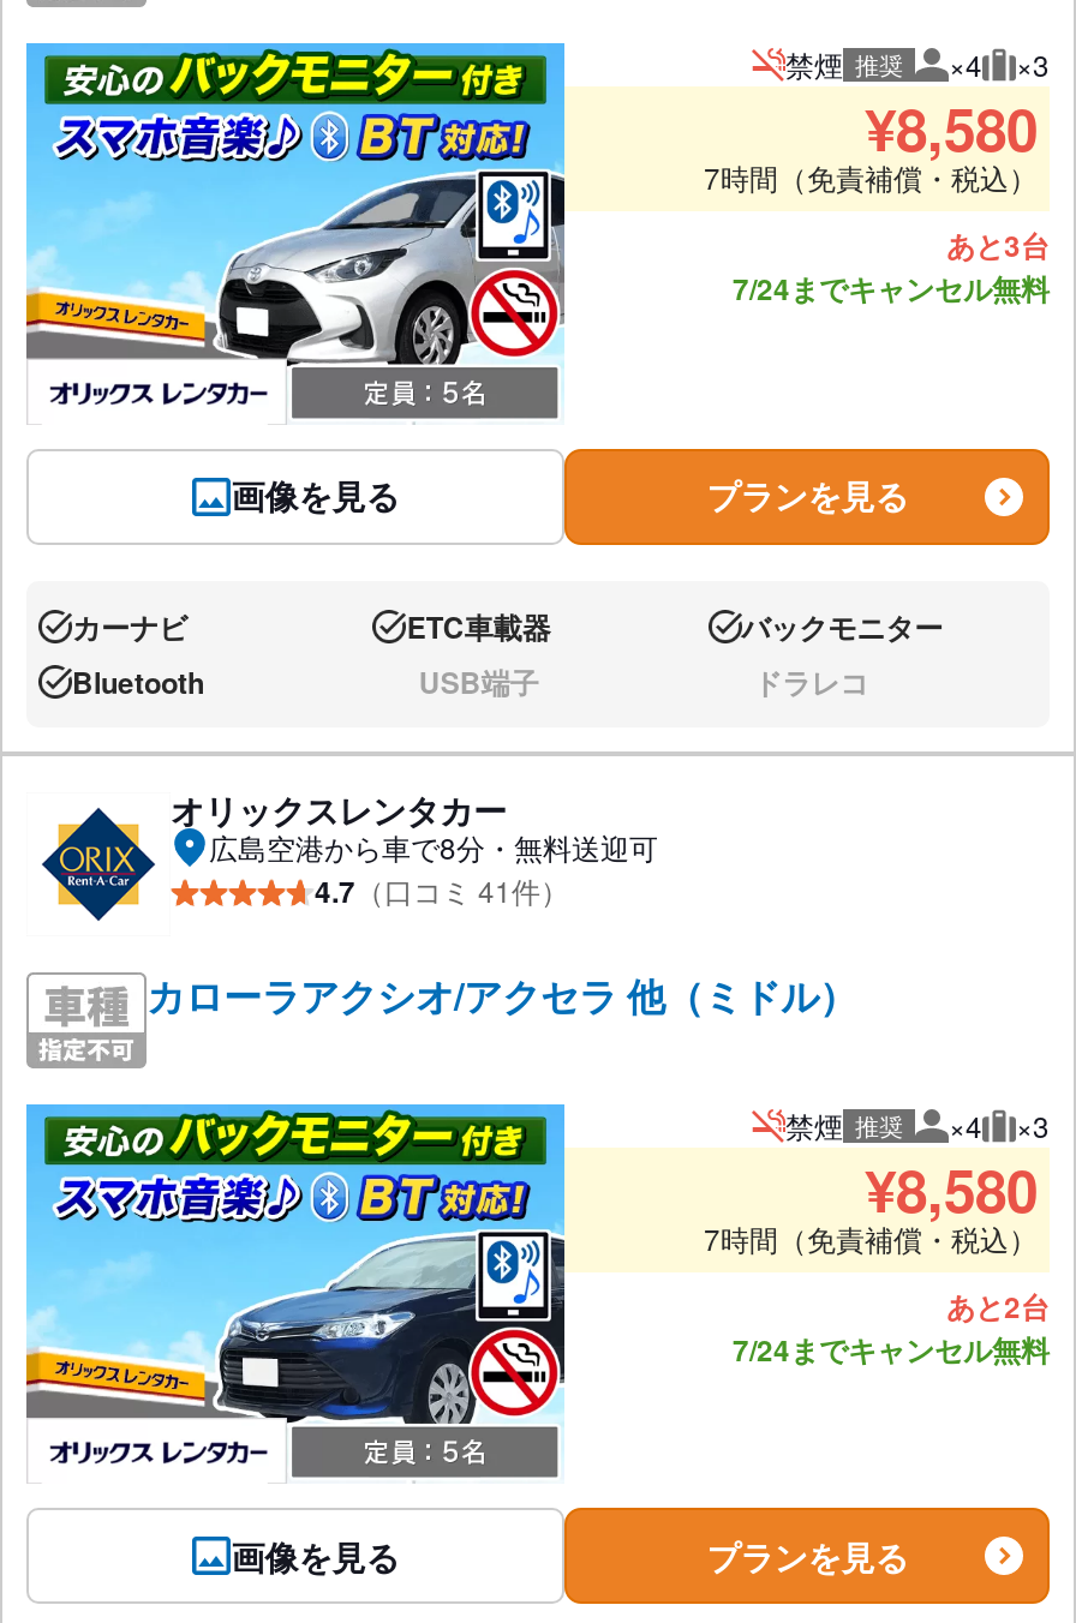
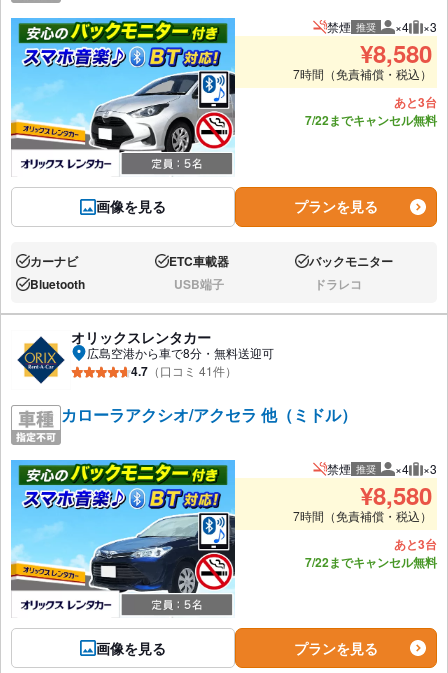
[733,266,1050,309] 7/24までキャンセル無料 -> [305,111,437,129] 7/22までキャンセル無料
[946,1283,1050,1326] あと2台 -> [394,534,437,552] あと3台
[733,1326,1050,1370] 7/24までキャンセル無料 -> [305,552,437,570] 7/22までキャンセル無料

